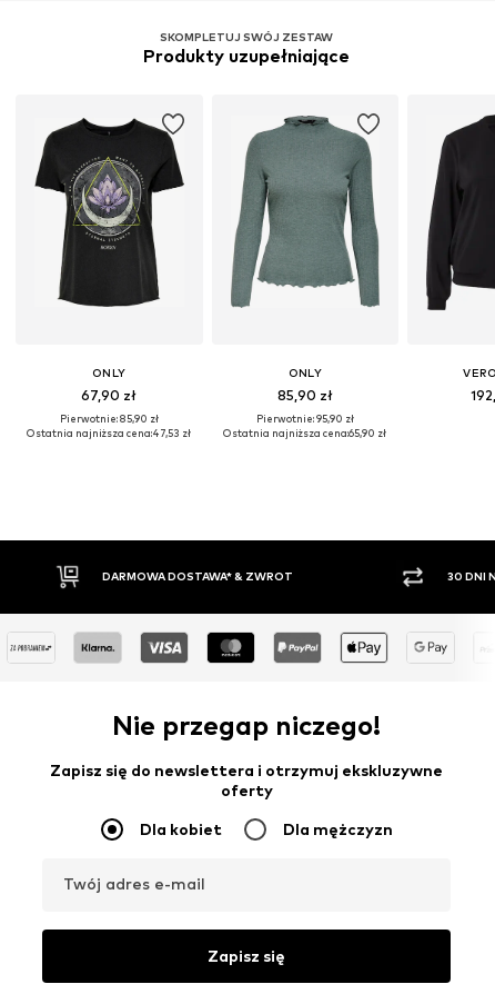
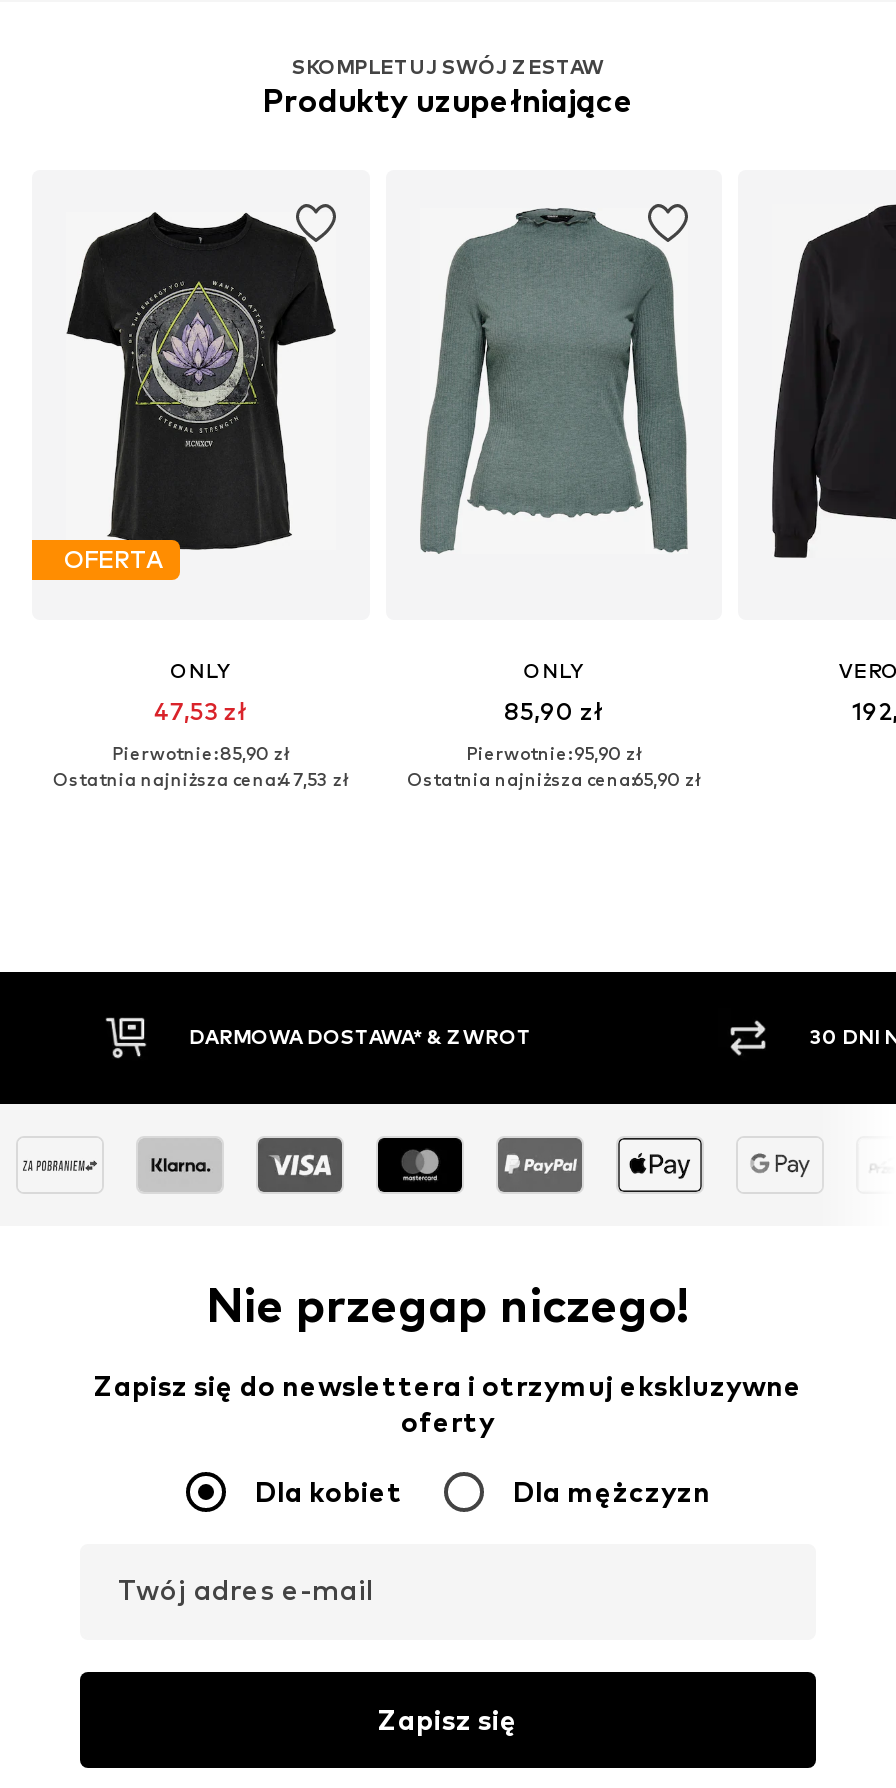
none -> [64,545,164,575] OFERTA
[81,387,137,403] 67,90 zł -> [154,696,248,726] 47,53 zł

